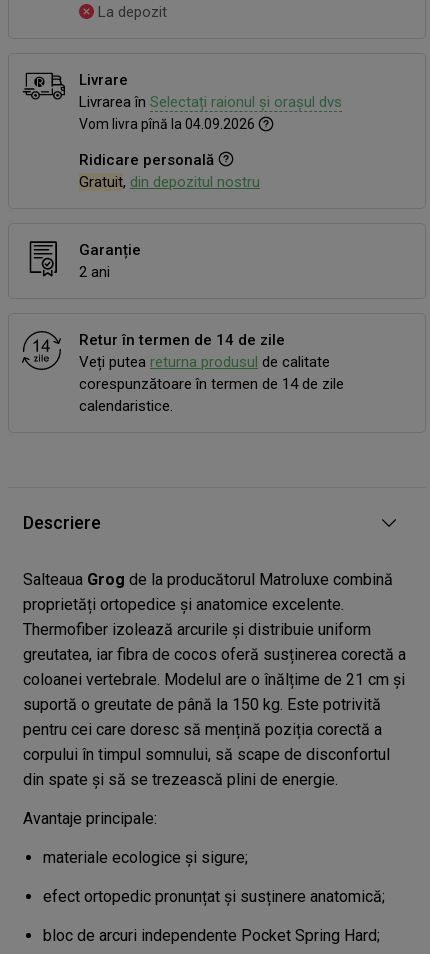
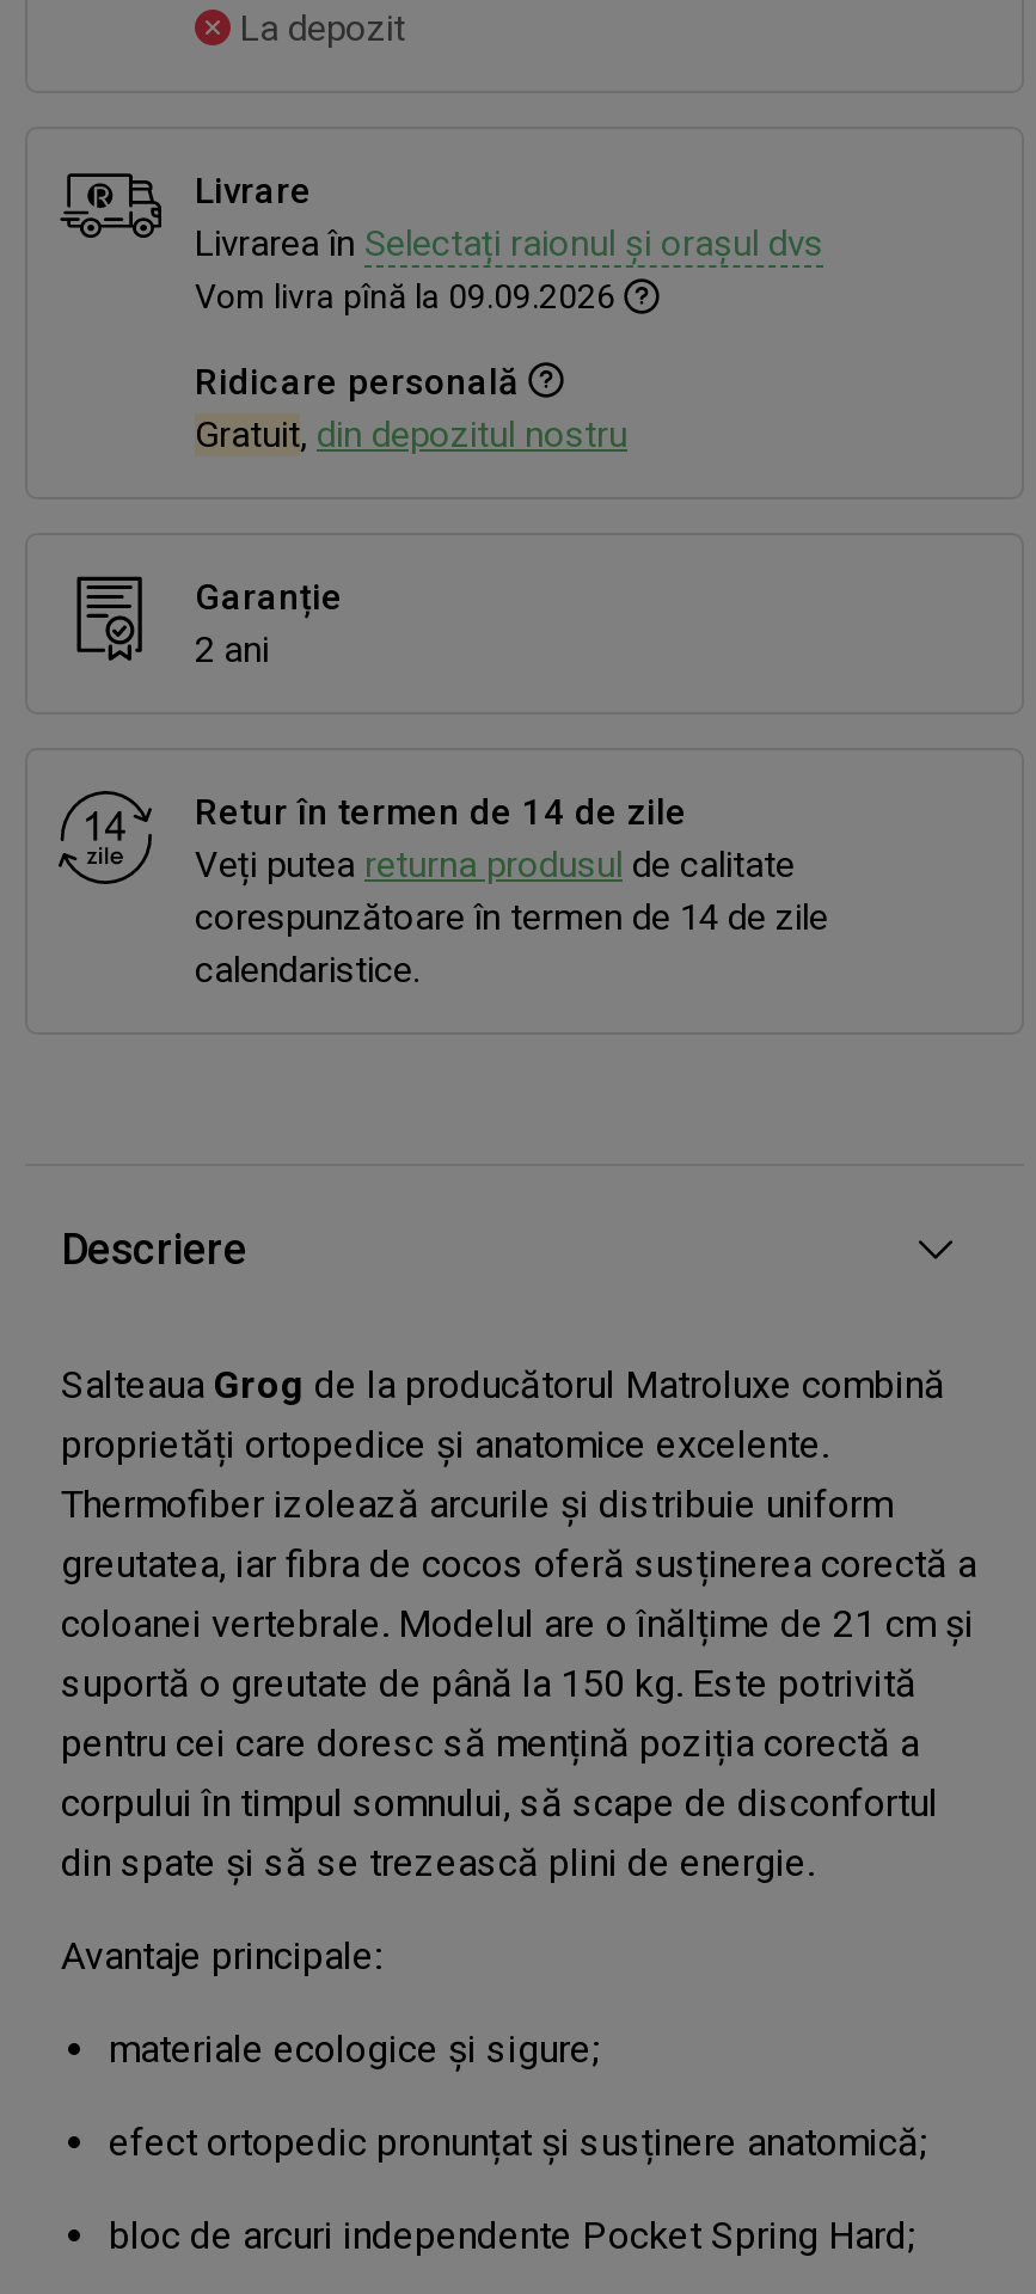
[79,116,258,132] Vom livra pînă la 04.09.2026 -> [195,277,623,315] Vom livra pînă la 09.09.2026

